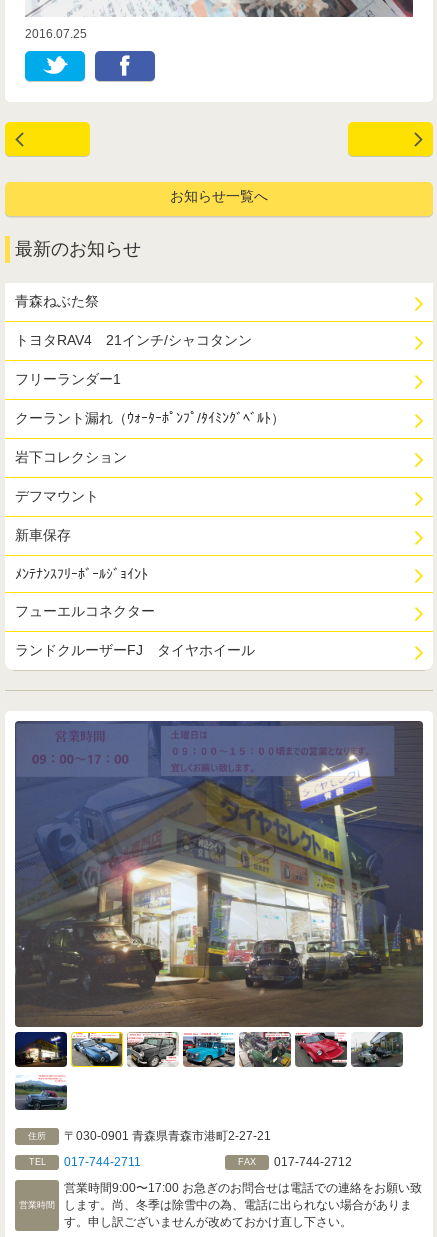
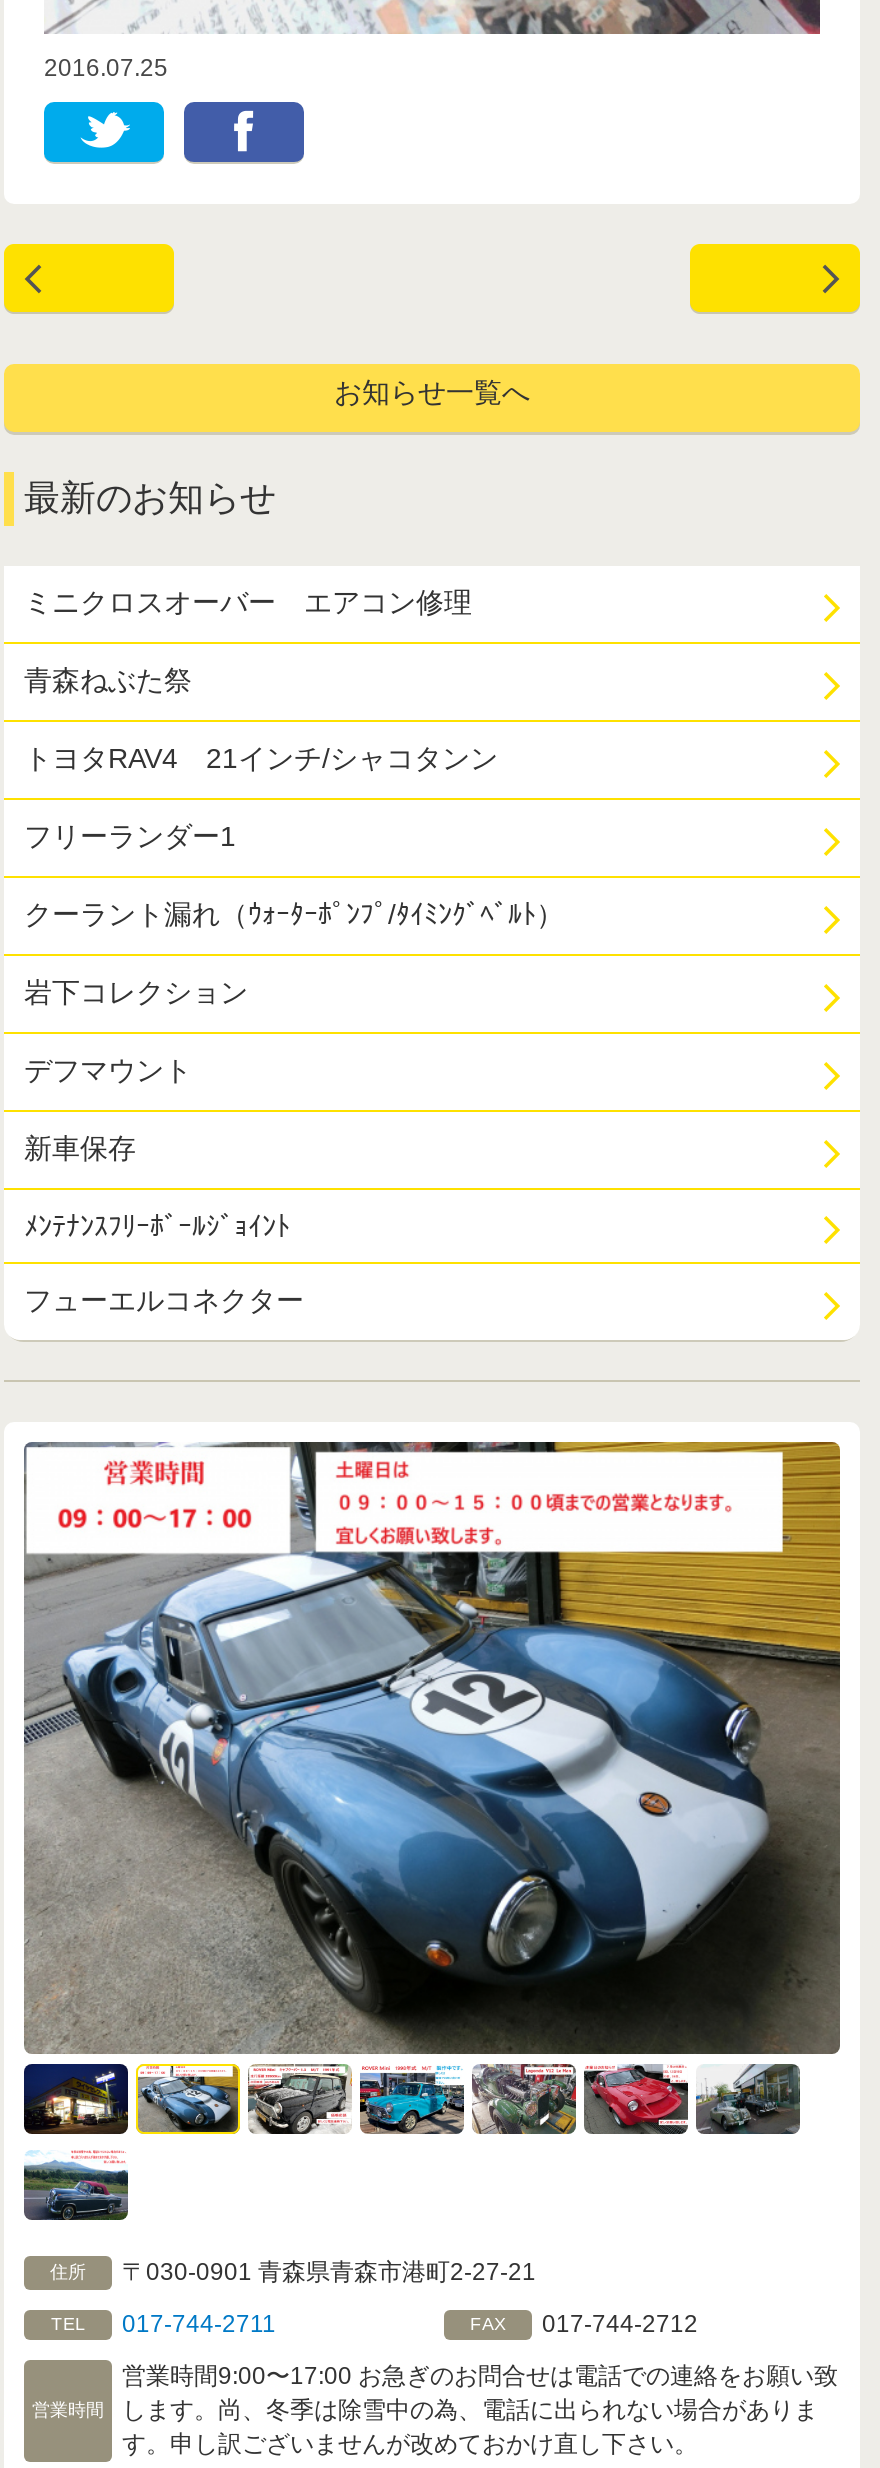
none -> [24,585,472,617] ミニクロスオーバー エアコン修理
moved [15,293,252,619] -> [24,663,498,1315]: 青森ねぶた祭 | トヨタRAV4 21インチ/シャコタンン | フリーランダー1 | 岩下コレクション | デフマウント | 新車保存 | フューエルコネクター
[15,642,255,658] ランドクルーザーFJ タイヤホイール -> none
[15,720,424,1027] [image] -> [24,1440,842,2054] [image]

